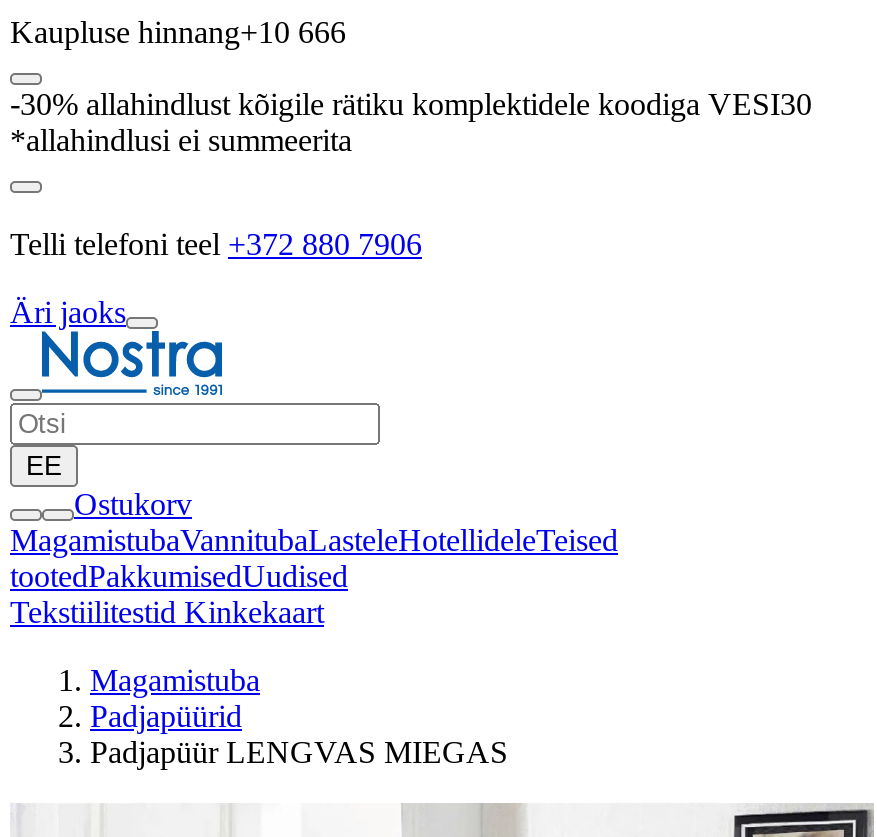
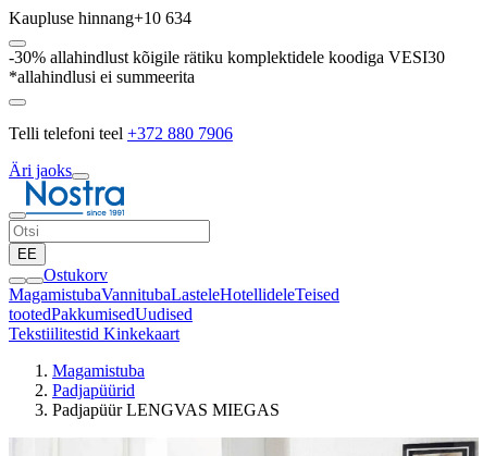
[10,15,346,49] Kaupluse hinnang+10 666 -> [9,9,191,27] Kaupluse hinnang+10 634

